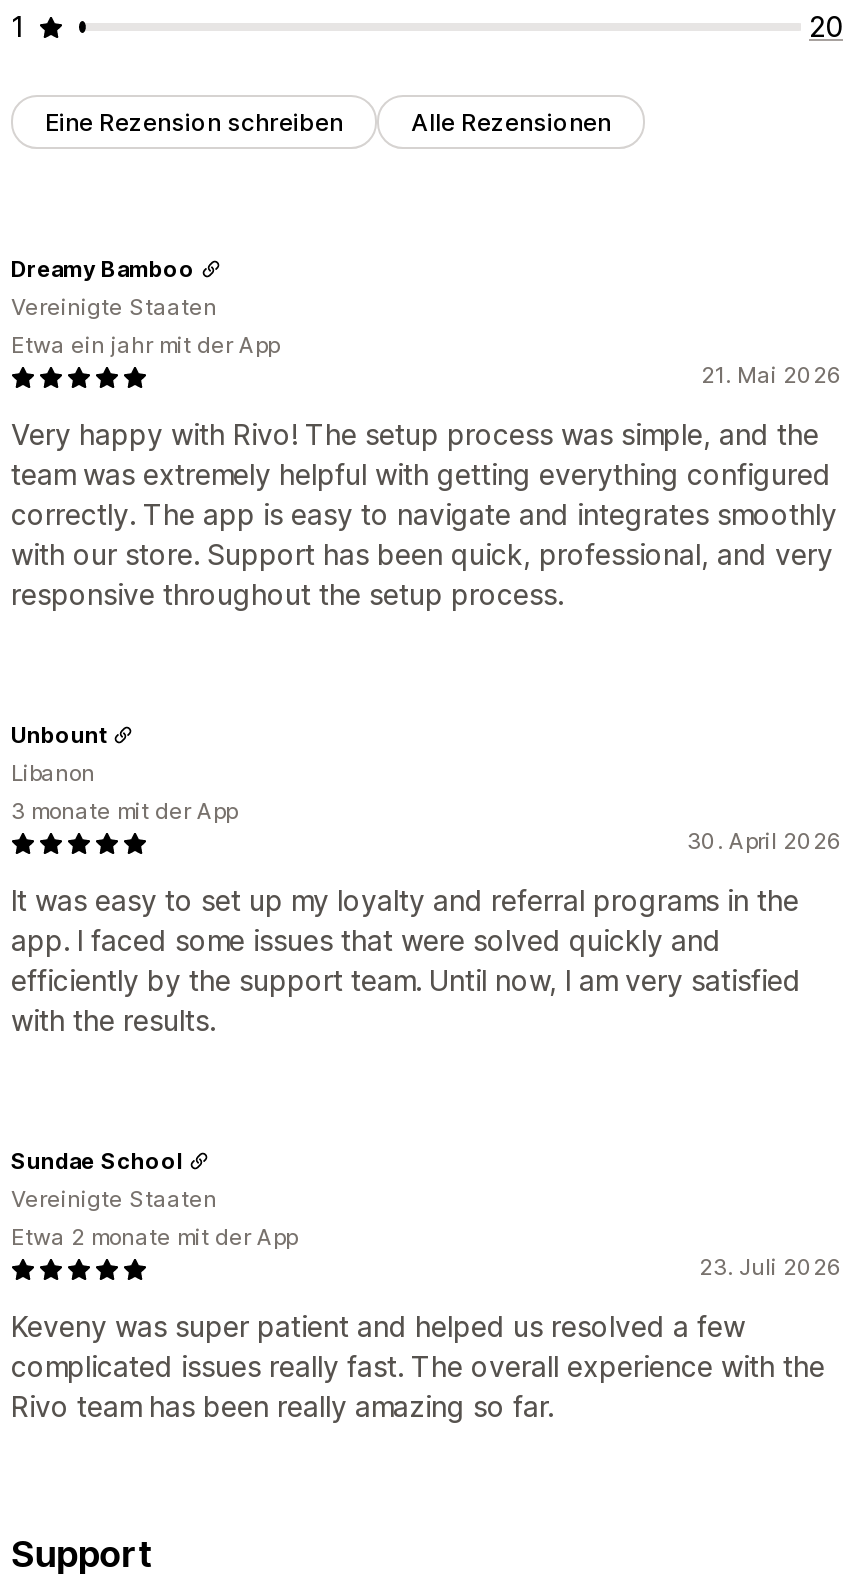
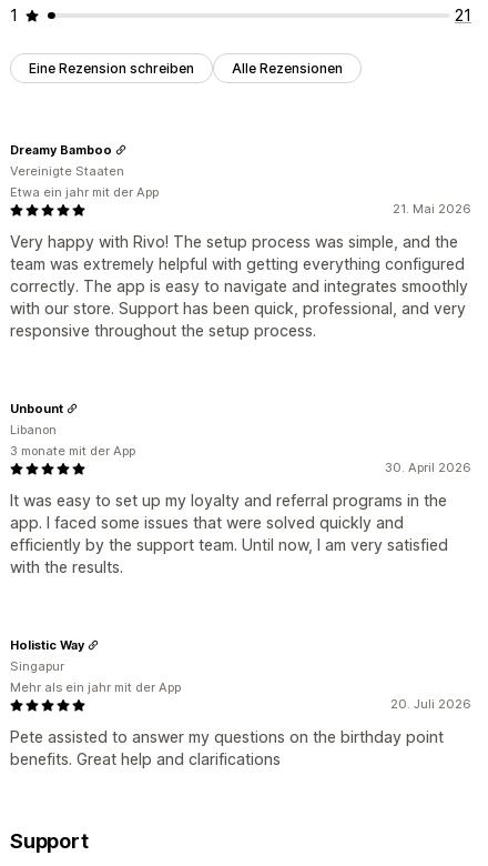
[809,10,843,44] 20 -> [455,6,471,25] 21
[11,1147,297,1252] Sundae School | Vereinigte Staaten | Etwa 2 monate mit der App -> [10,637,181,696] Holistic Way | Singapur | Mehr als ein jahr mit der App
[699,1254,843,1282] 23. Juli 2026 -> [390,697,471,712] 20. Juli 2026
[11,1310,825,1424] Keveny was super patient and helped us resolved a few | complicated issues really fast. The overall experience with the | Rivo team has been really amazing so far. -> [10,728,444,769] Pete assisted to answer my questions on the birthday point | benefits. Great help and clarifications

